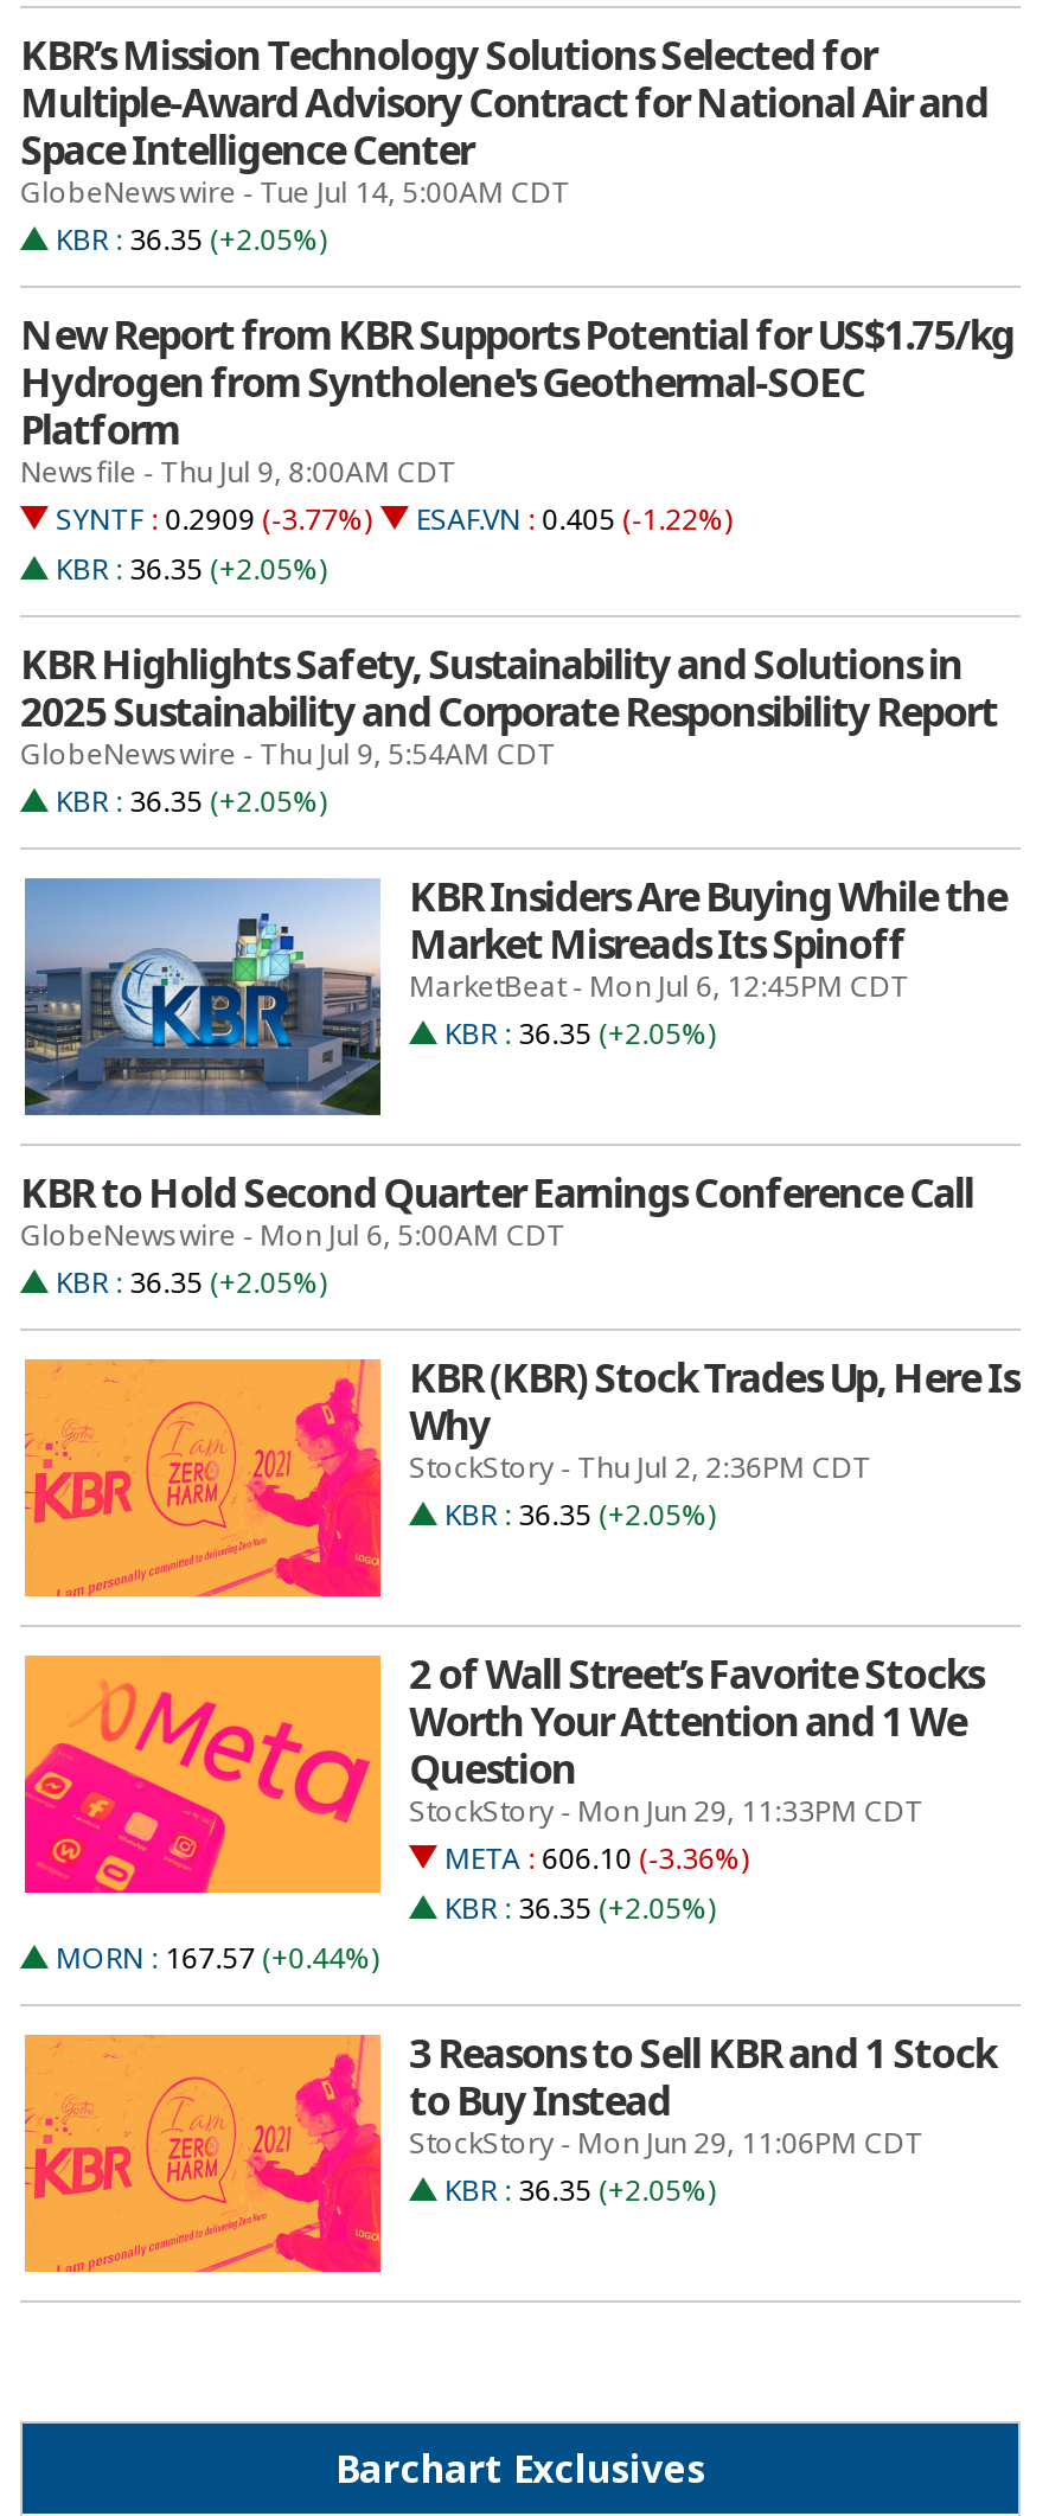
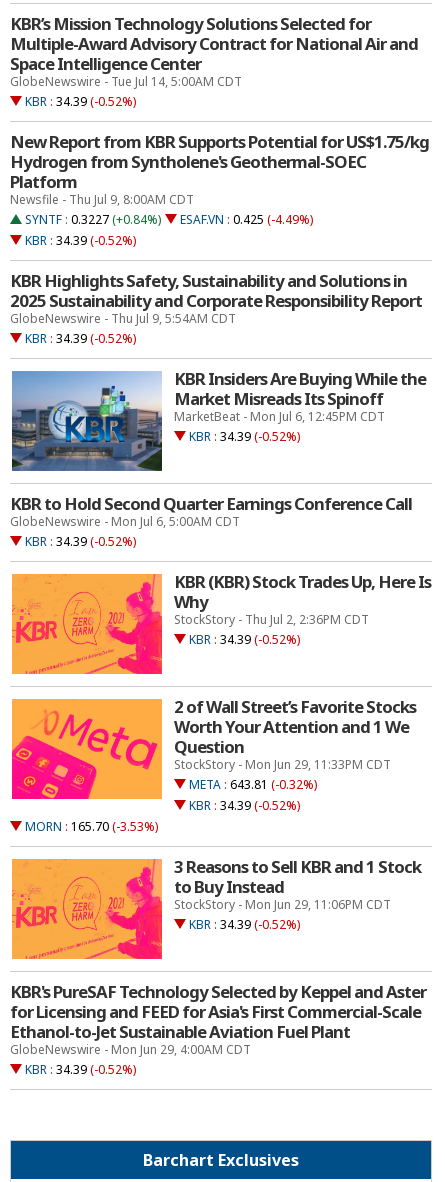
[56,219,326,260] KBR : 36.35 (+2.05%) -> [25,93,136,110] KBR : 34.39 (-0.52%)
[56,499,371,539] SYNTF : 0.2909 (-3.77%) -> [25,211,161,228] SYNTF : 0.3227 (+0.84%)
[416,499,732,539] ESAF.VN : 0.405 (-1.22%) -> [180,211,313,228] ESAF.VN : 0.425 (-4.49%)
[56,549,326,589] KBR : 36.35 (+2.05%) -> [25,232,136,249] KBR : 34.39 (-0.52%)
[56,781,326,821] KBR : 36.35 (+2.05%) -> [25,330,136,347] KBR : 34.39 (-0.52%)
[445,1013,715,1054] KBR : 36.35 (+2.05%) -> [189,428,300,445] KBR : 34.39 (-0.52%)
[56,1262,326,1302] KBR : 36.35 (+2.05%) -> [25,533,136,550] KBR : 34.39 (-0.52%)
[445,1494,715,1535] KBR : 36.35 (+2.05%) -> [189,631,300,648] KBR : 34.39 (-0.52%)
[445,1838,748,1878] META : 606.10 (-3.36%) -> [189,776,317,793] META : 643.81 (-0.32%)
[445,1888,715,1928] KBR : 36.35 (+2.05%) -> [189,797,300,814] KBR : 34.39 (-0.52%)
[56,1938,378,1978] MORN : 167.57 (+0.44%) -> [25,818,158,835] MORN : 165.70 (-3.53%)
[445,2170,715,2210] KBR : 36.35 (+2.05%) -> [10,916,426,1078] KBR : 34.39 (-0.52%) | KBR's PureSAF Technology Selected by Keppel and Aster | for Licensing and FEED for Asia's First Commercial-Scale | Ethanol-to-Jet Sustainable Aviation Fuel Plant | GlobeNewswire - Mon Jun 29, 4:00AM CDT | KBR : 34.39 (-0.52%)

